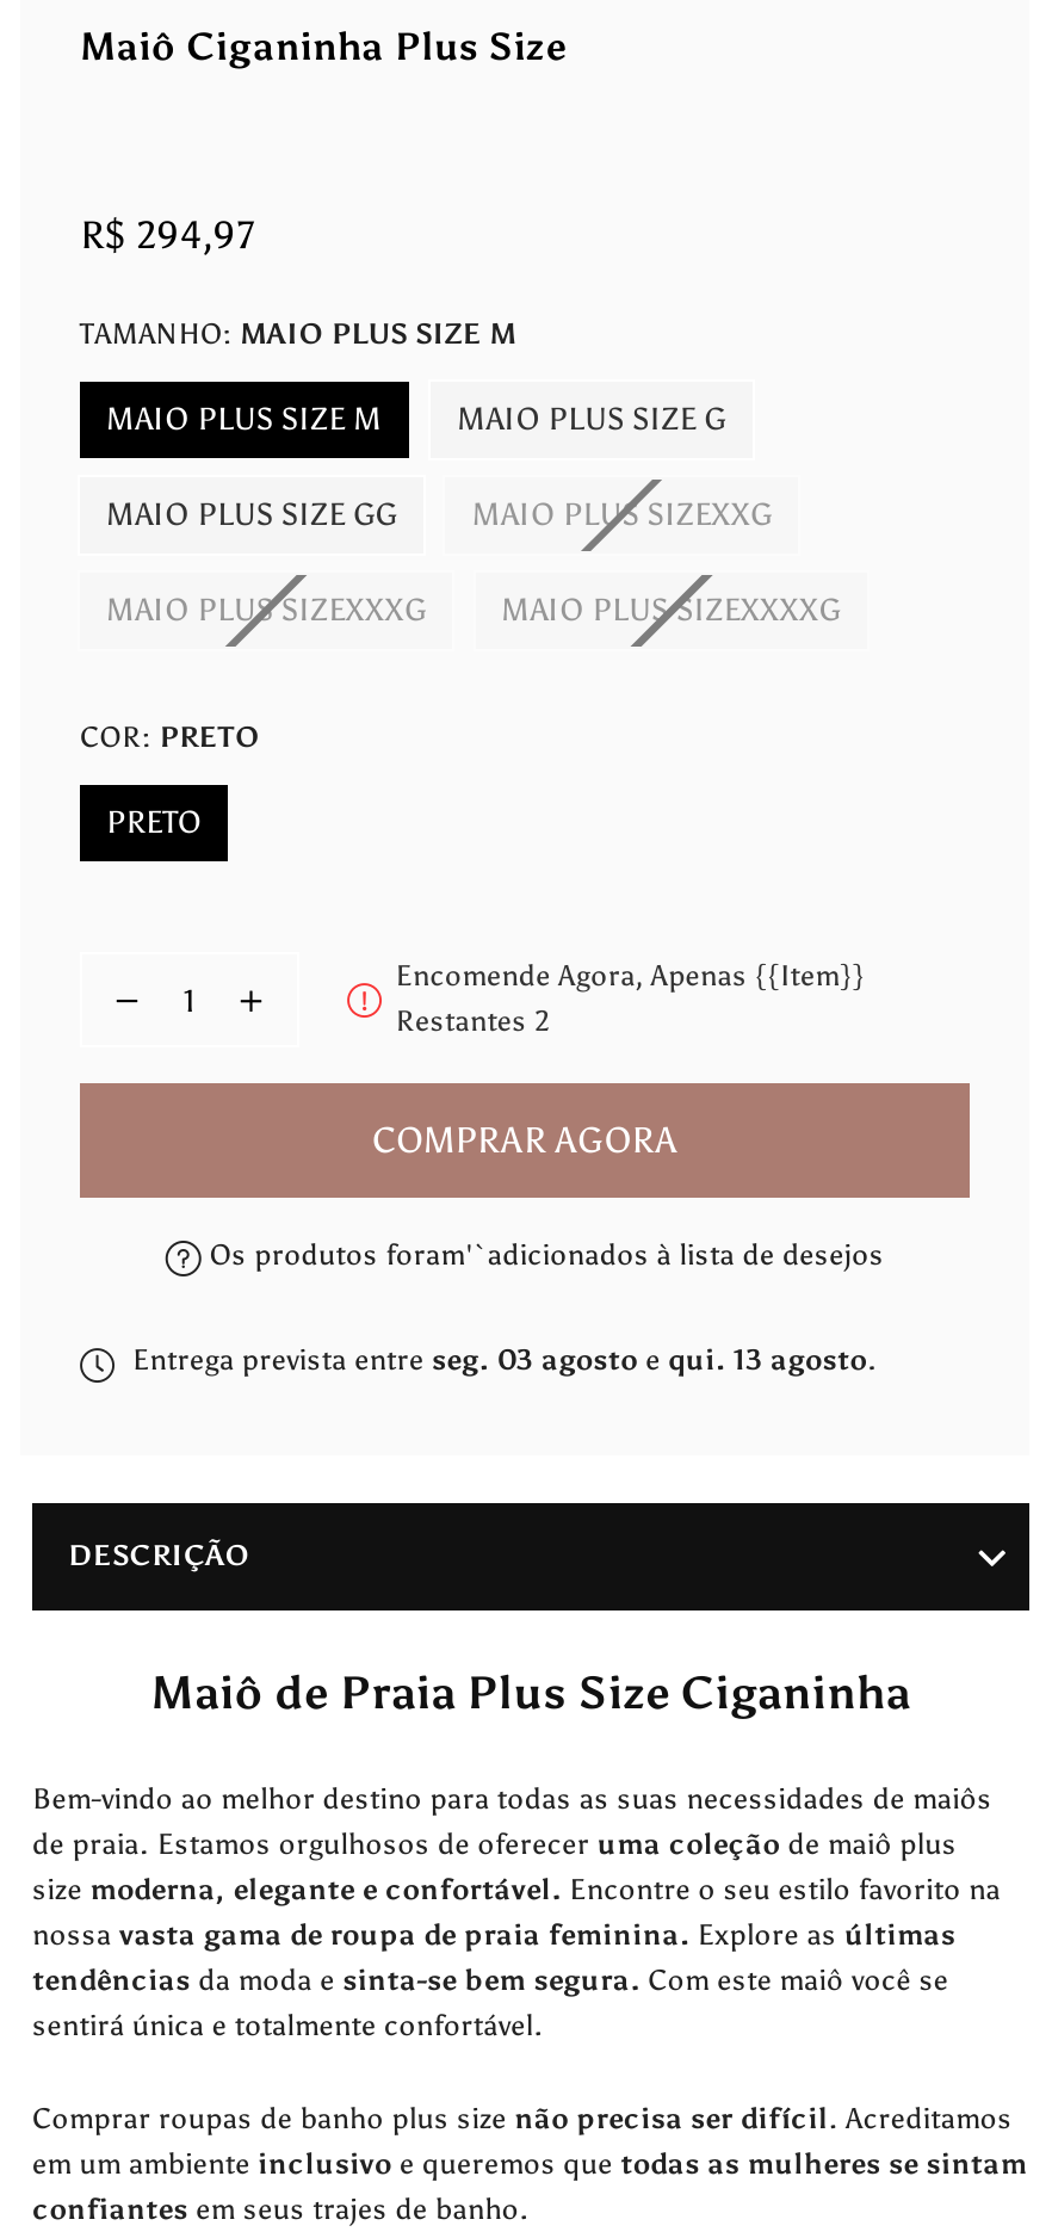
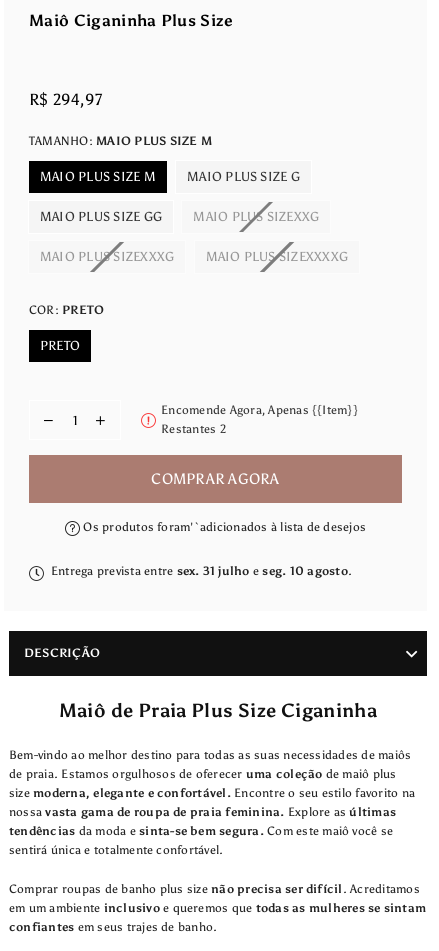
[132,1344,877,1378] Entrega prevista entre seg. 03 agosto e qui. 13 agosto. -> [51,564,352,578] Entrega prevista entre sex. 31 julho e seg. 10 agosto.

